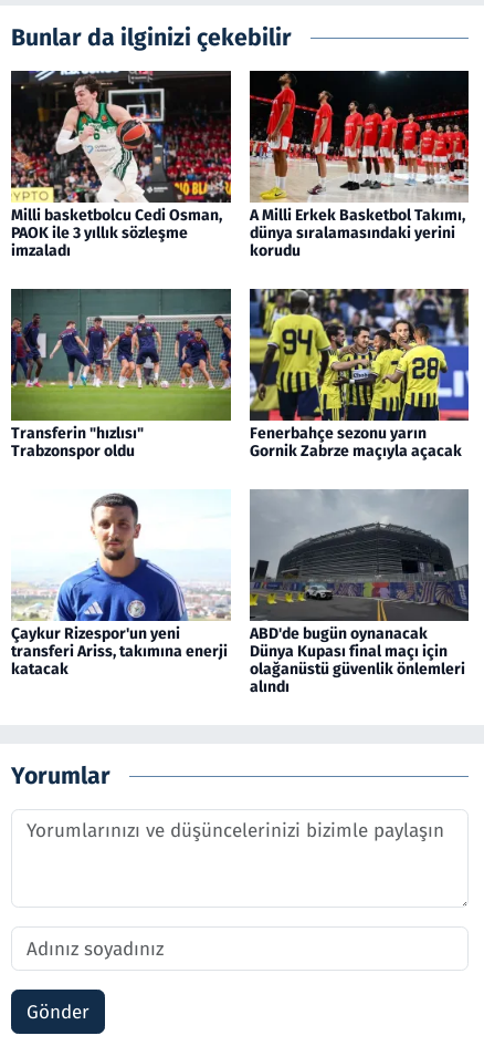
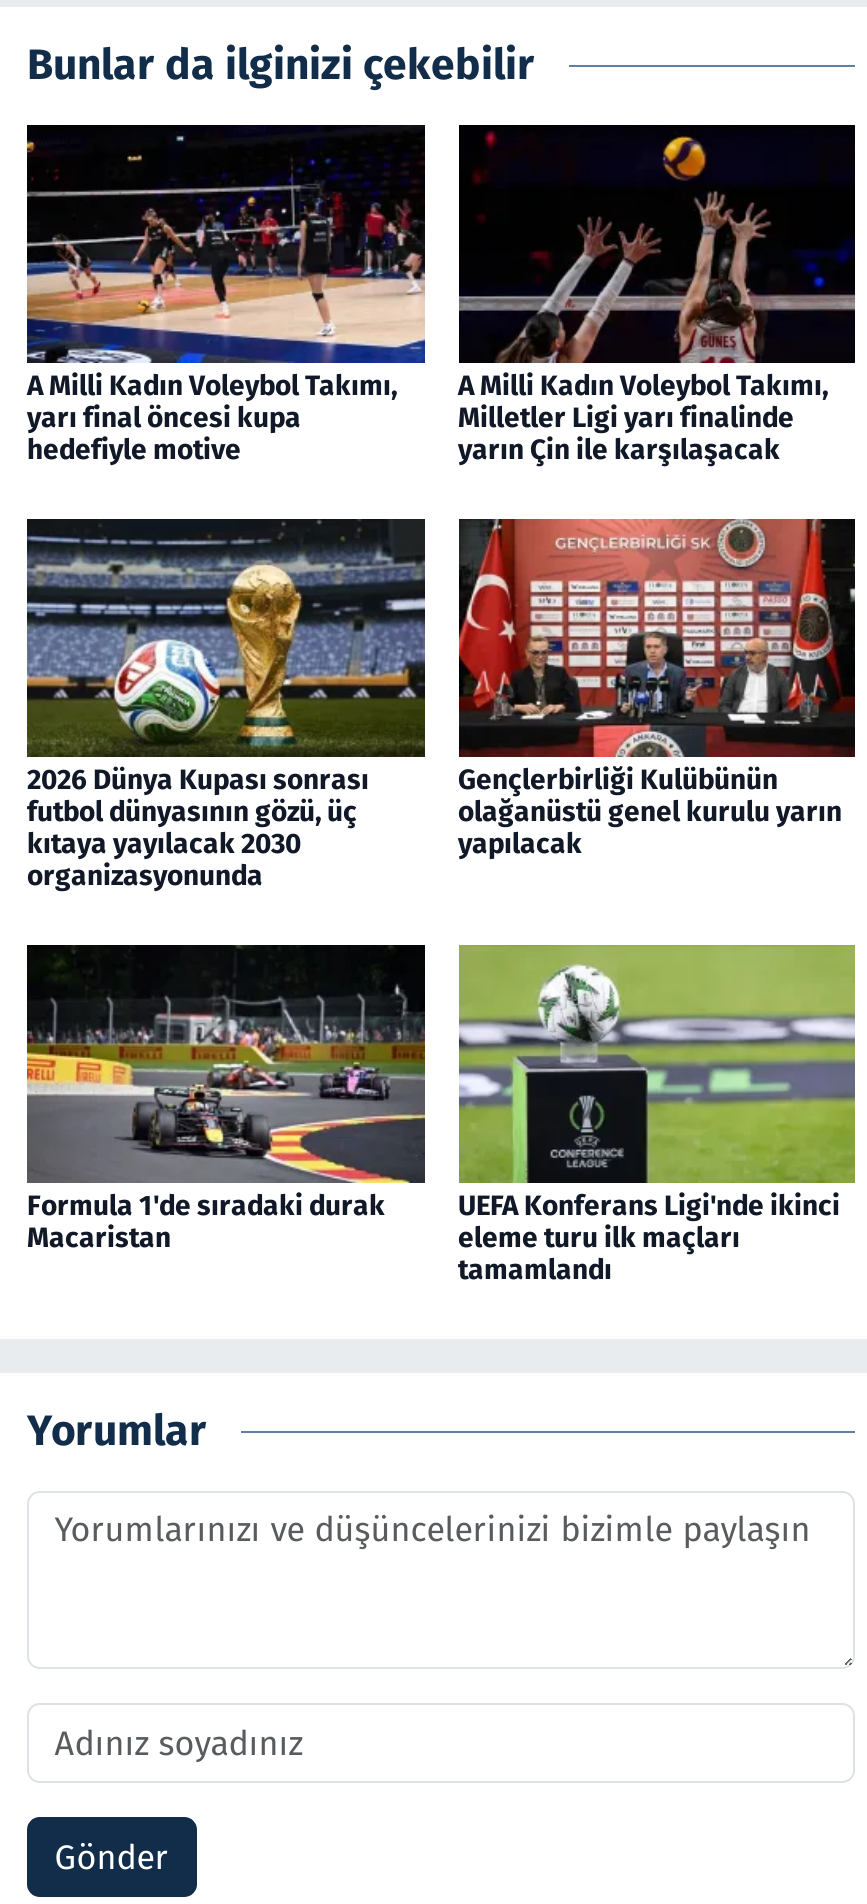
[11,70,231,261] [image] | Milli basketbolcu Cedi Osman, | PAOK ile 3 yıllık sözleşme | imzaladı -> [25,123,427,468] [image] | A Milli Kadın Voleybol Takımı, | yarı final öncesi kupa | hedefiyle motive
[249,70,470,261] [image] | A Milli Erkek Basketbol Takımı, | dünya sıralamasındaki yerini | korudu -> [458,123,857,468] [image] | A Milli Kadın Voleybol Takımı, | Milletler Ligi yarı finalinde | yarın Çin ile karşılaşacak
[11,289,231,461] [image] | Transferin "hızlısı" | Trabzonspor oldu -> [25,521,425,894] [image] | 2026 Dünya Kupası sonrası | futbol dünyasının gözü, üç | kıtaya yayılacak 2030 | organizasyonunda
[249,288,470,461] [image] | Fenerbahçe sezonu yarın | Gornik Zabrze maçıyla açacak -> [457,517,857,862] [image] | Gençlerbirliği Kulübünün | olağanüstü genel kurulu yarın | yapılacak
[249,488,470,696] [image] | ABD'de bugün oynanacak | Dünya Kupası final maçı için | olağanüstü güvenlik önlemleri | alındı -> [458,913,857,1287] [image] | UEFA Konferans Ligi'nde ikinci | eleme turu ilk maçları | tamamlandı
[11,505,231,679] [image] | Çaykur Rizespor'un yeni | transferi Ariss, takımına enerji | katacak -> [25,921,427,1255] [image] | Formula 1'de sıradaki durak | Macaristan

